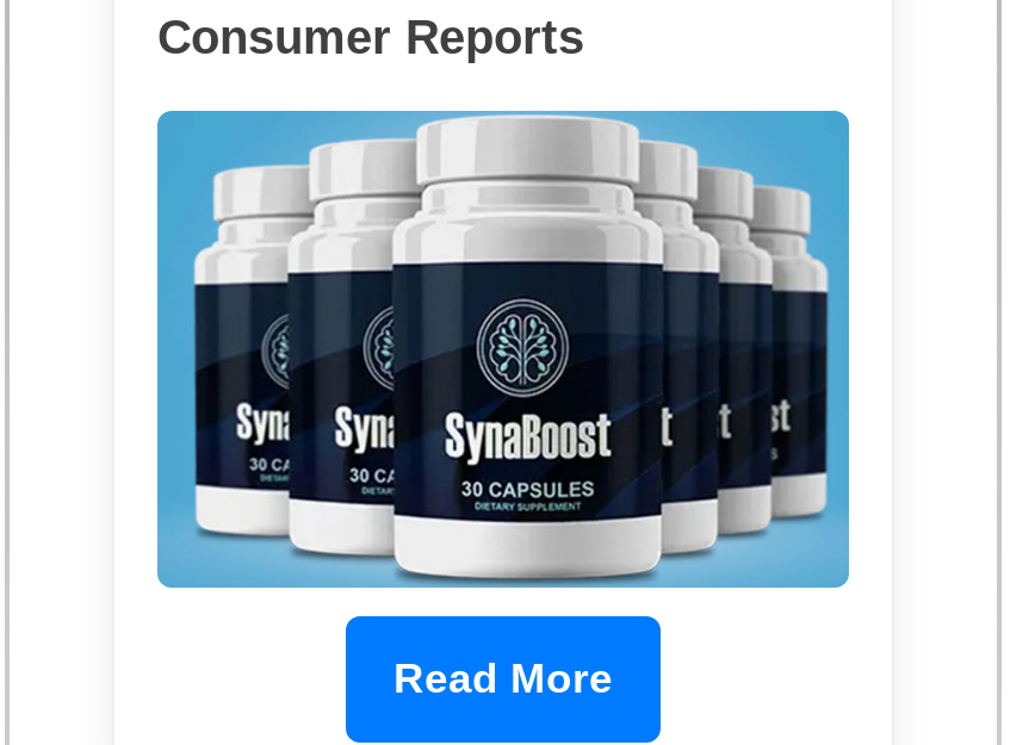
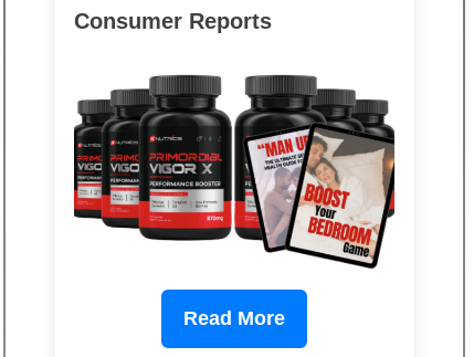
[155,108,851,590] [image] -> [73,55,396,276] [image]

